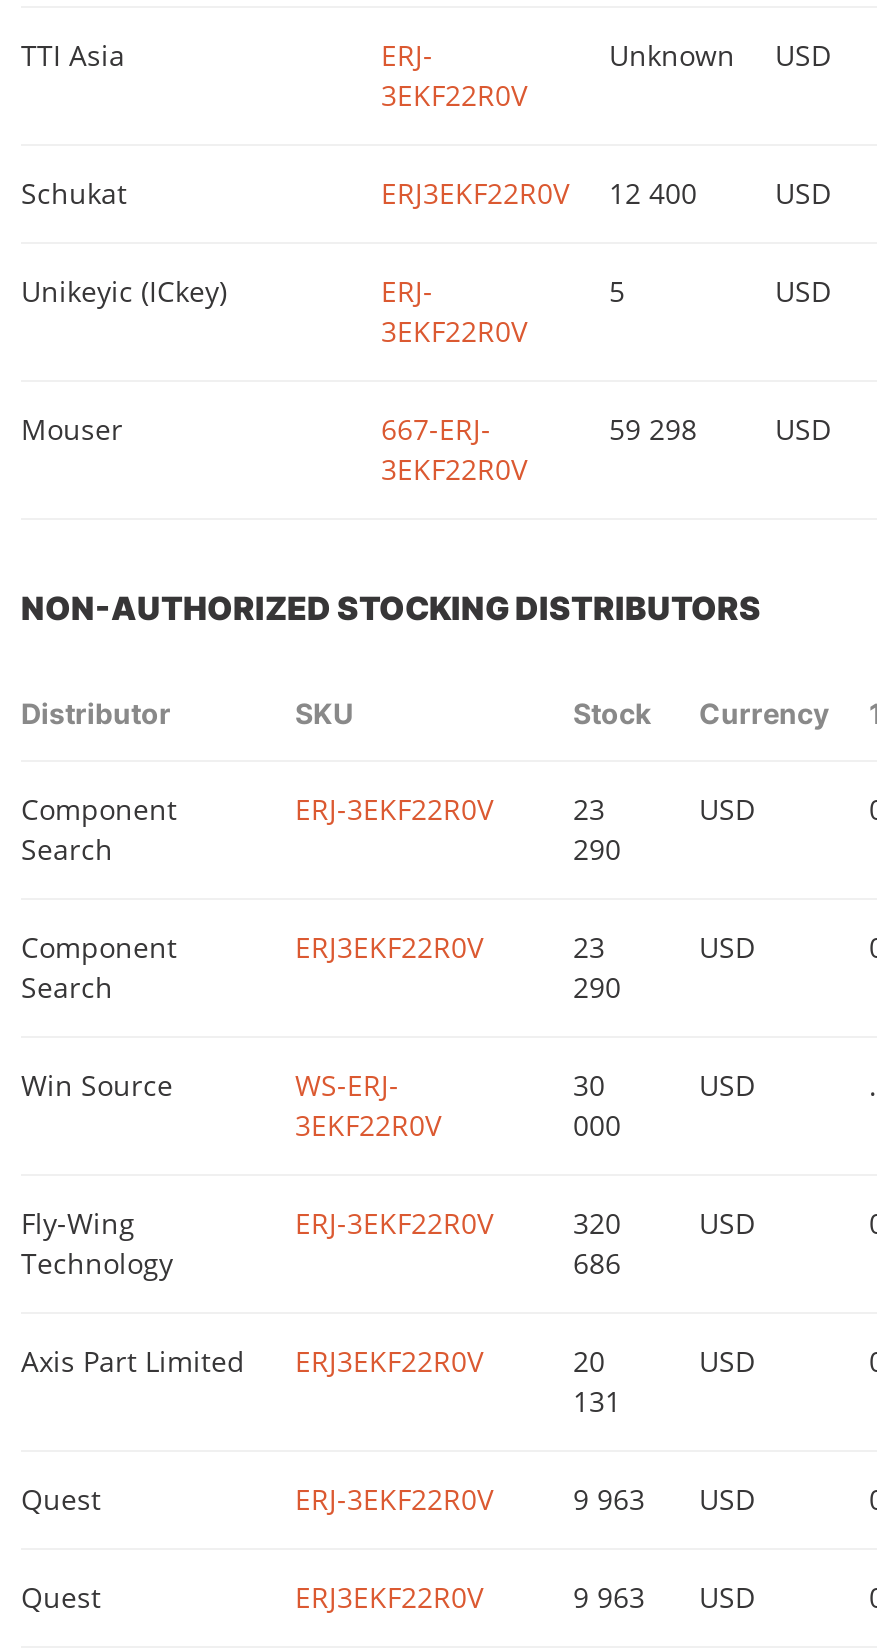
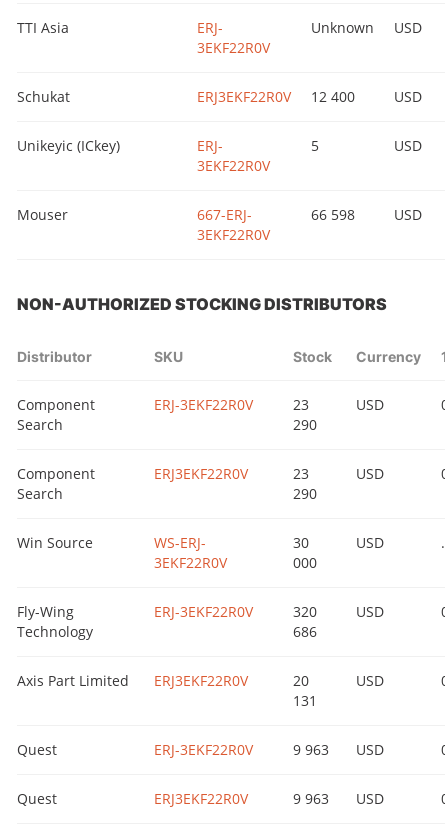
[609,411,697,449] 59 298 -> [311,205,355,224] 66 598

